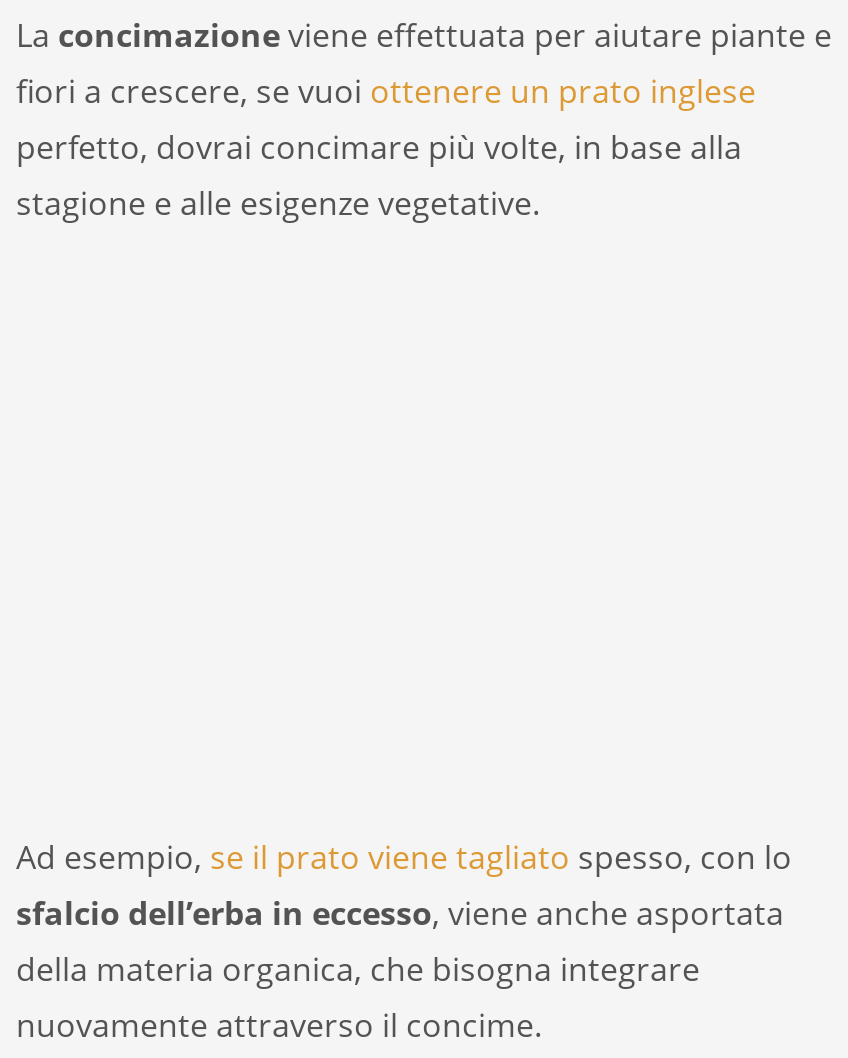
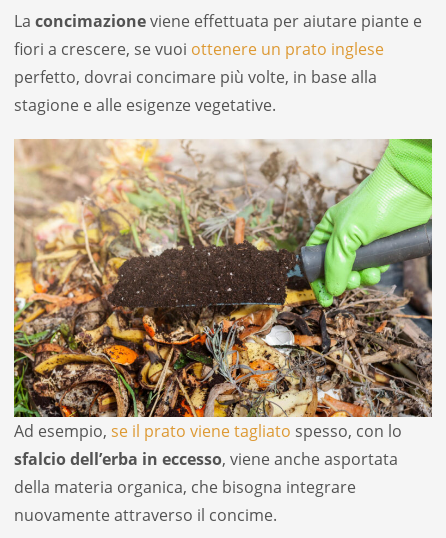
none -> [13,138,433,418] [image]

